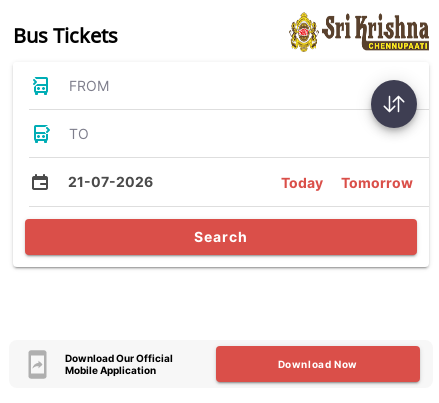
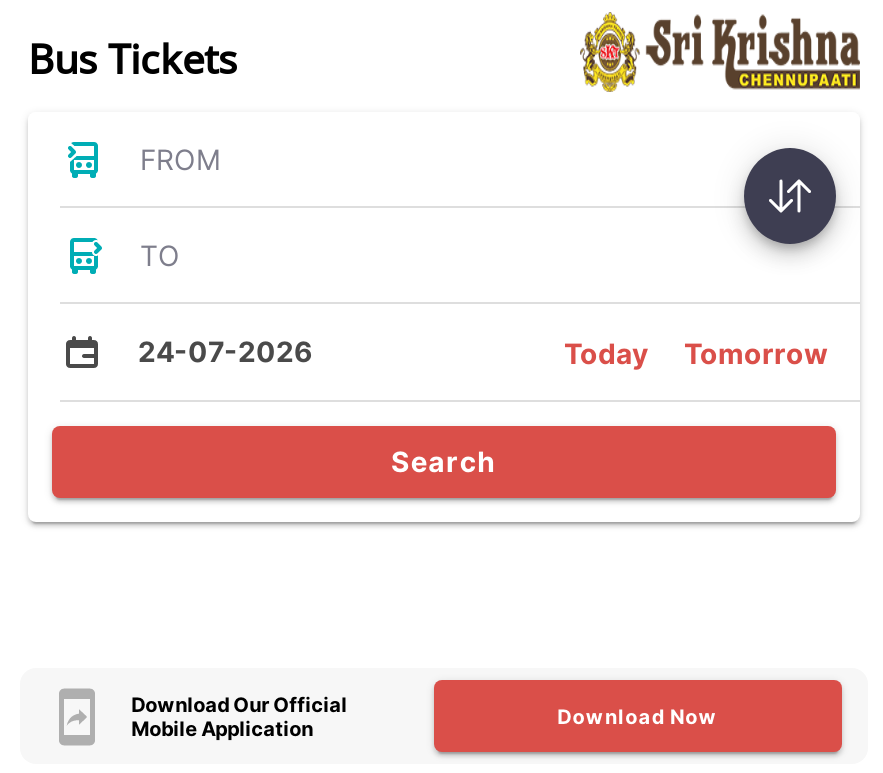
[68,173,153,190] 21-07-2026 -> [138,334,312,368] 24-07-2026

